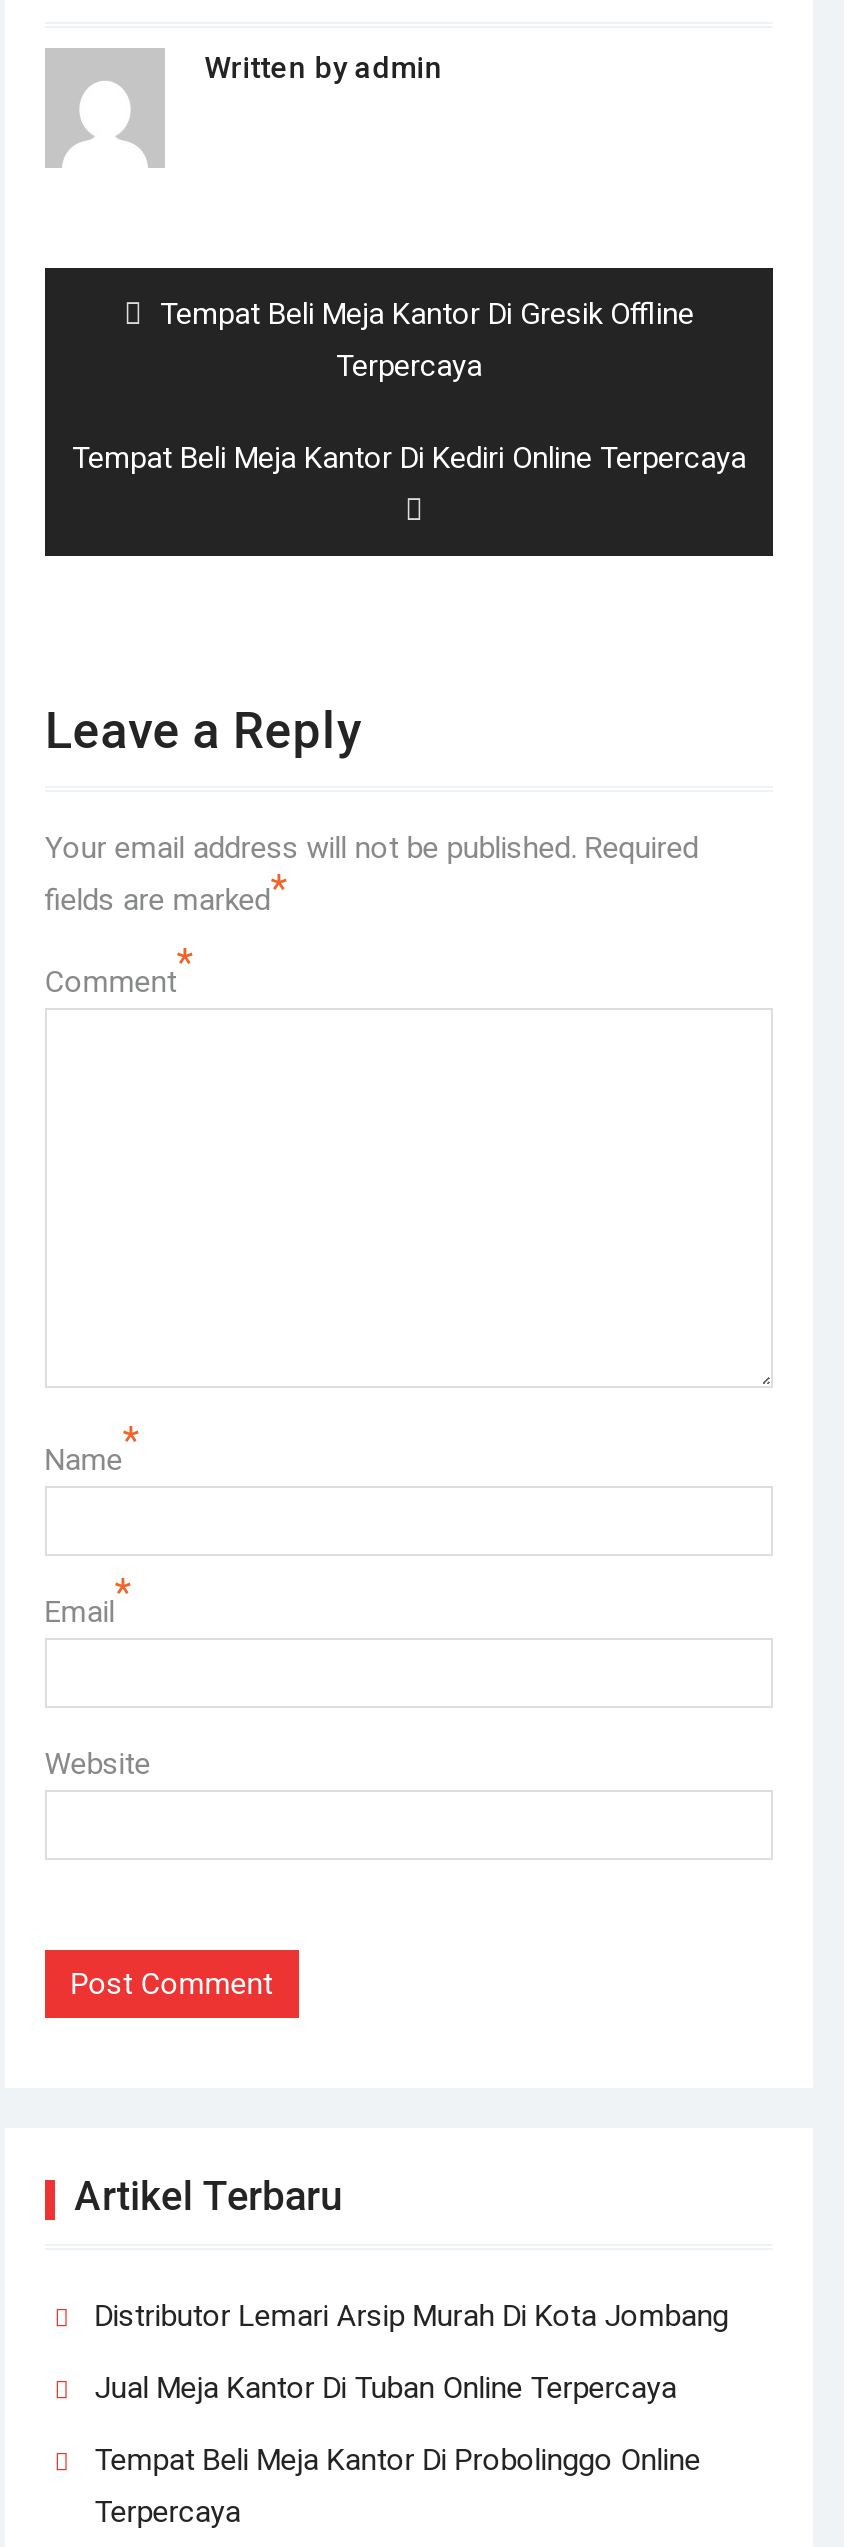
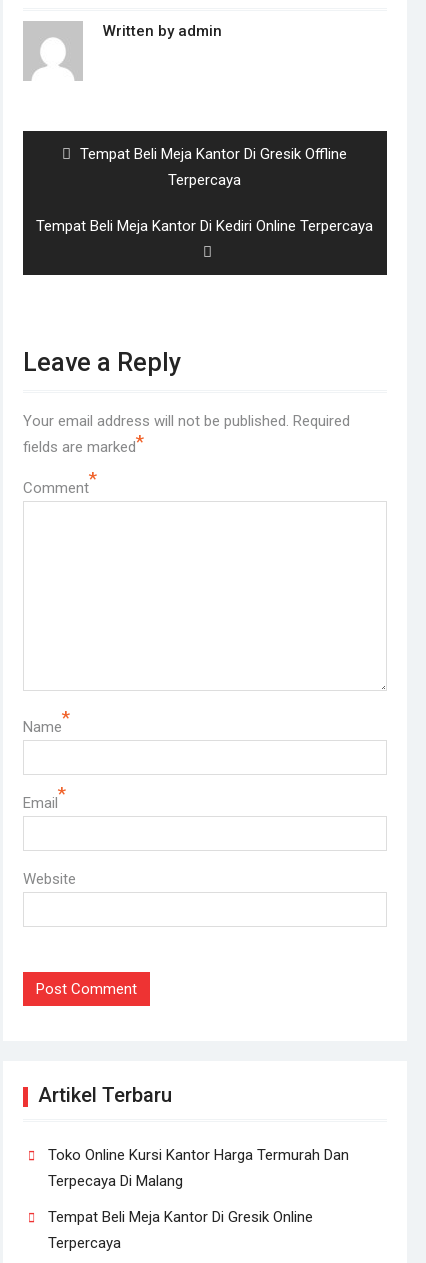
[94,2298,728,2478] Distributor Lemari Arsip Murah Di Kota Jombang | Jual Meja Kantor Di Tuban Online Terpercaya | Tempat Beli Meja Kantor Di Probolinggo Online -> [48,1146,349,1226] Toko Online Kursi Kantor Harga Termurah Dan | Terpecaya Di Malang | Tempat Beli Meja Kantor Di Gresik Online

